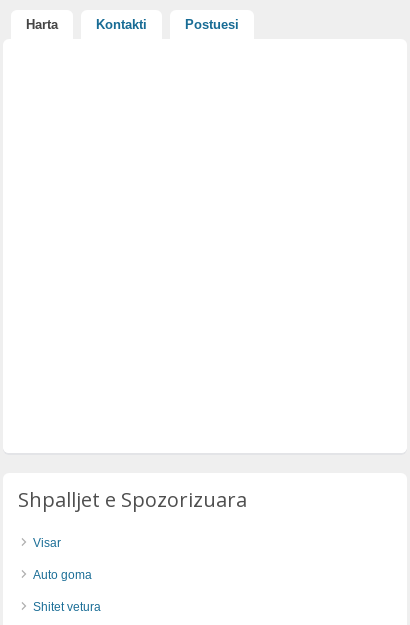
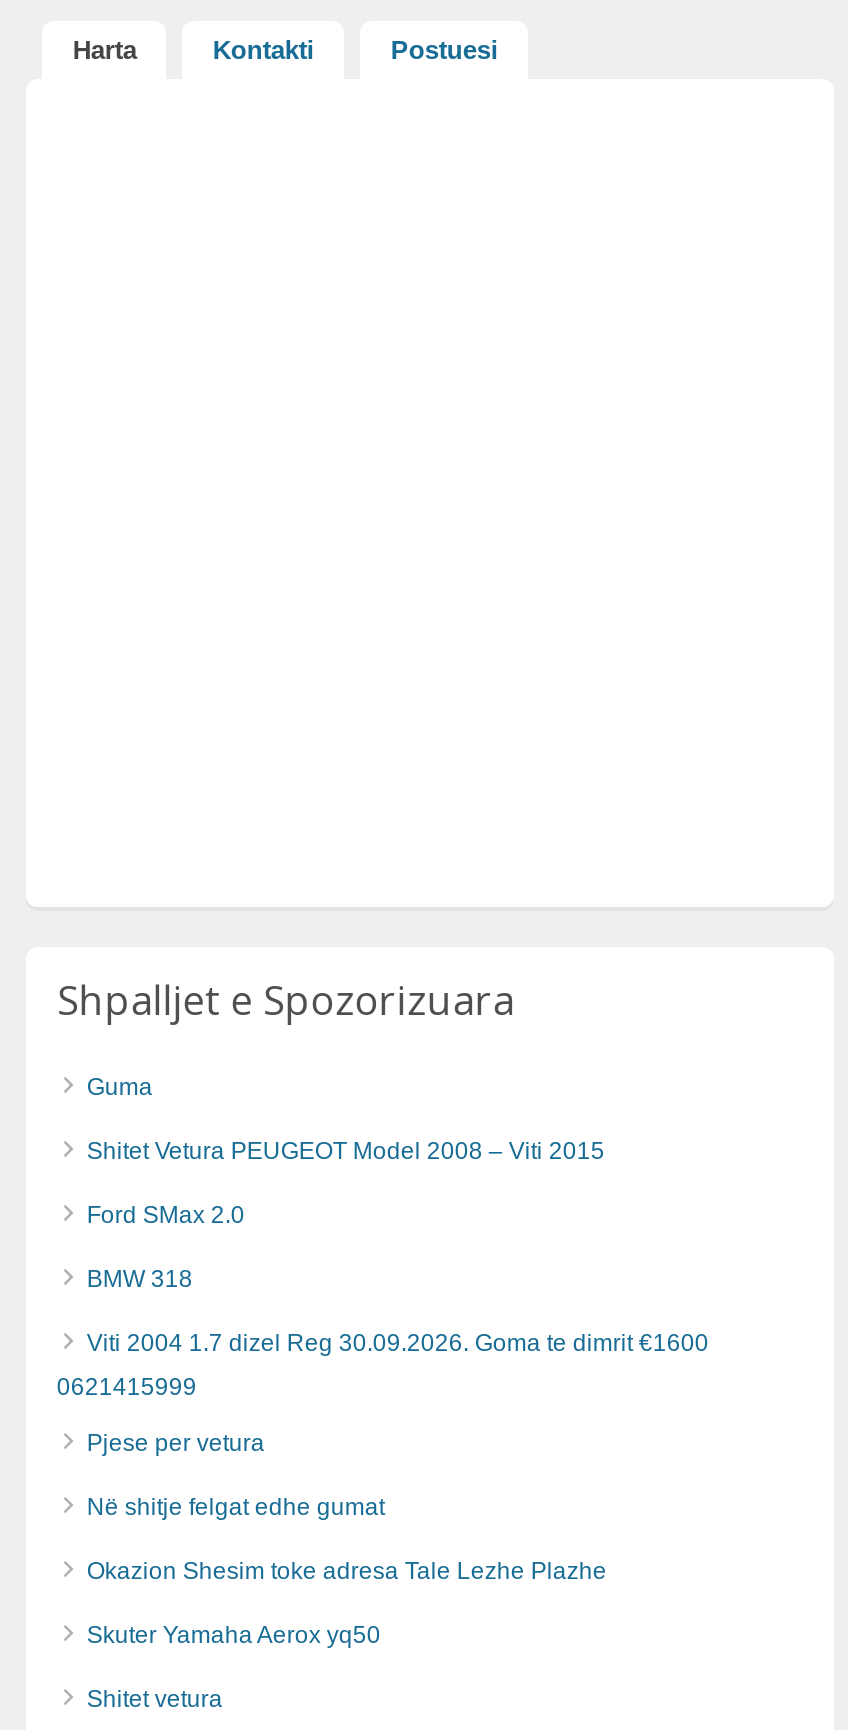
[33,536,92,582] Visar | Auto goma -> [57,1073,709,1649] Guma | Shitet Vetura PEUGEOT Model 2008 – Viti 2015 | Ford SMax 2.0 | BMW 318 | Viti 2004 1.7 dizel Reg 30.09.2026. Goma te dimrit €1600 | 0621415999 | Pjese per vetura | Në shitje felgat edhe gumat | Okazion Shesim toke adresa Tale Lezhe Plazhe | Skuter Yamaha Aerox yq50

